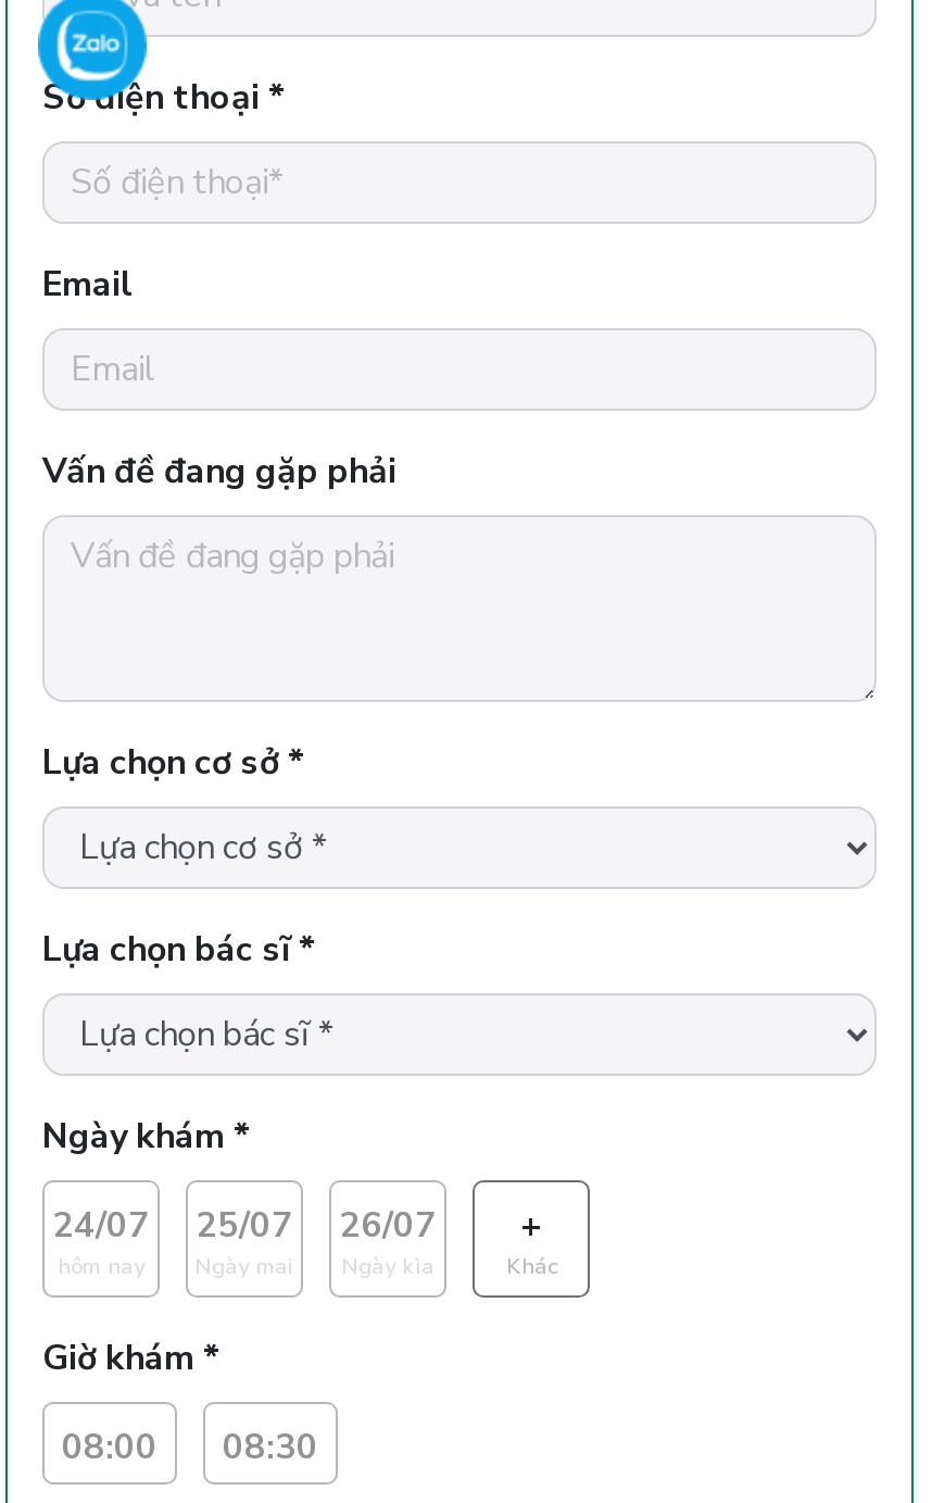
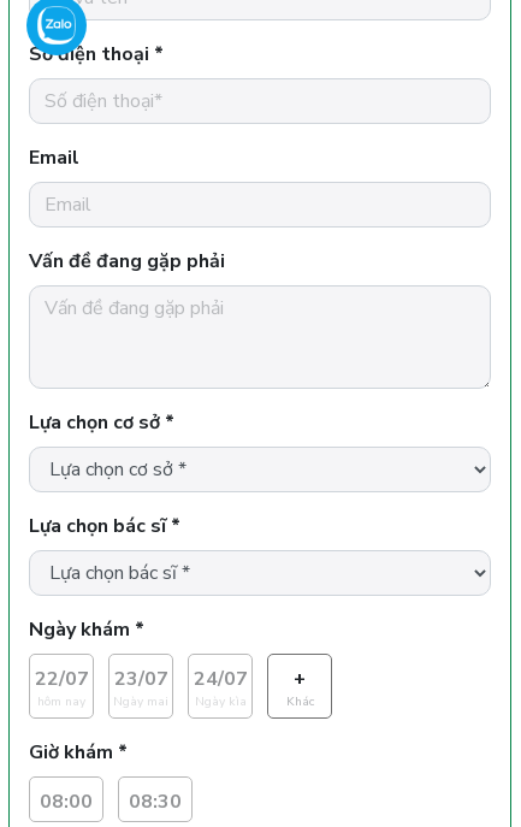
[52,1201,150,1249] 24/07 -> [34,665,88,692] 22/07
[196,1201,293,1249] 25/07 -> [114,665,168,692] 23/07
[339,1201,437,1249] 26/07 -> [193,665,247,692] 24/07

